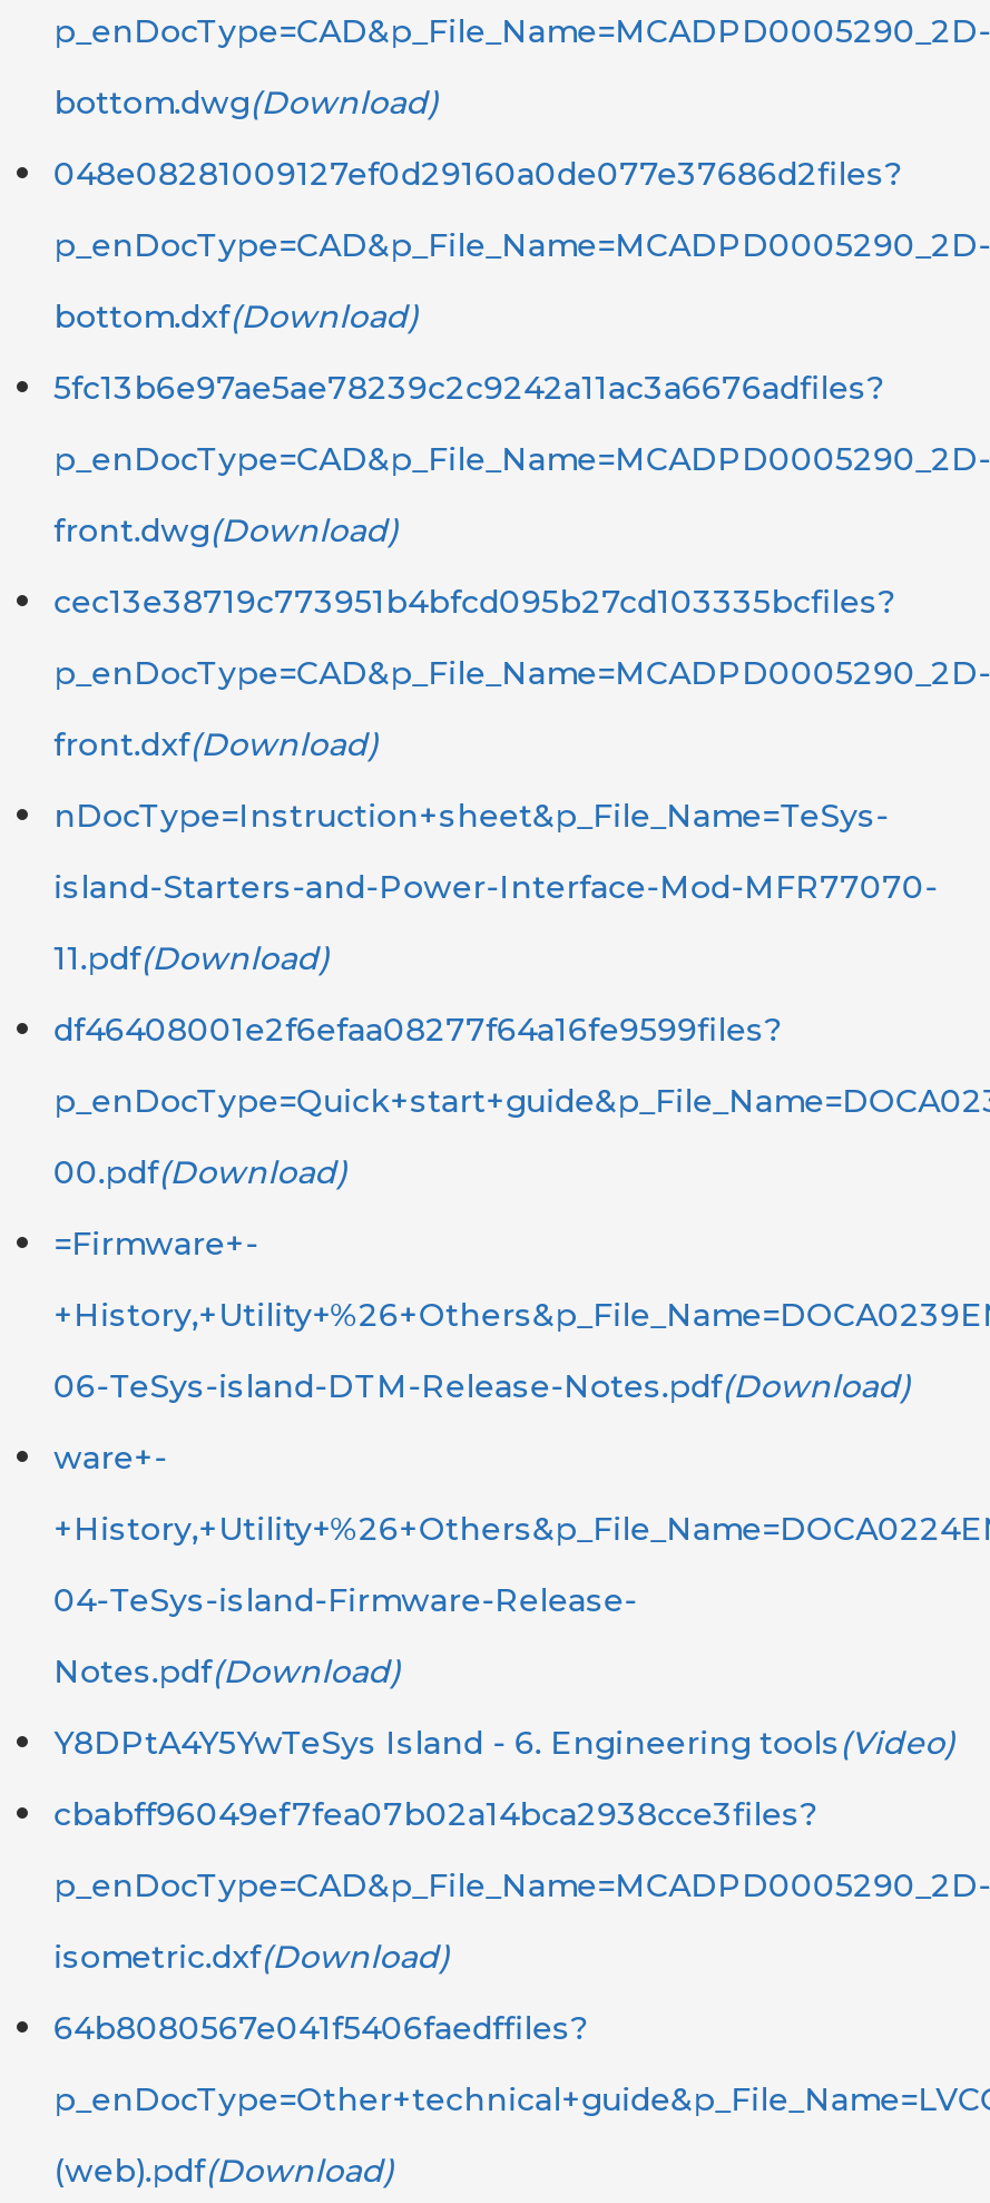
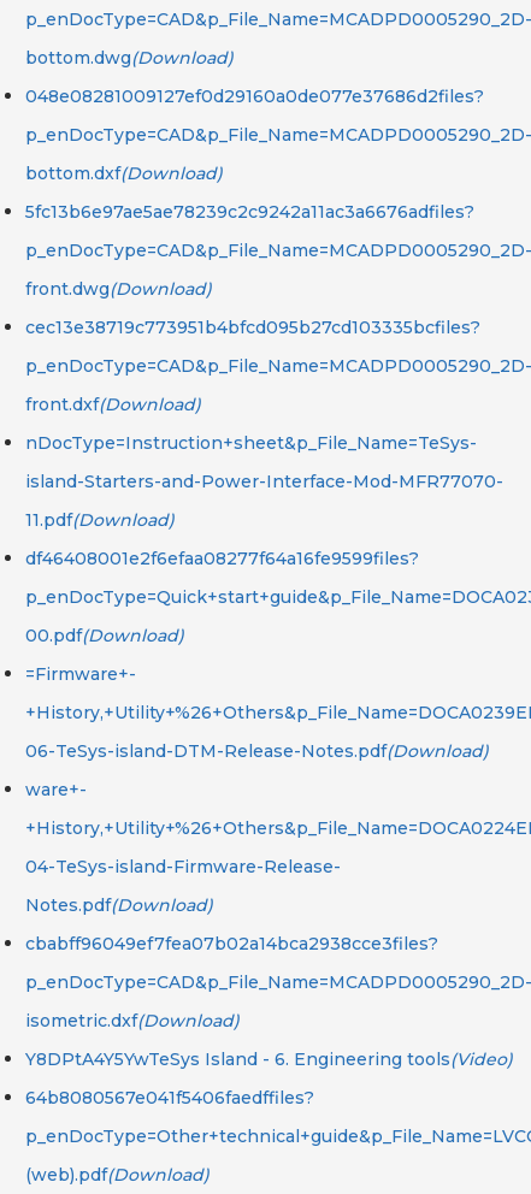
moved [54,1722,956,1762] -> [25,1048,512,1070]: Y8DPtA4Y5YwTeSys Island - 6. Engineering tools (Video)
moved [54,1865,990,1976] -> [25,971,531,1031]: p_enDocType=CAD&p_File_Name=MCADPD0005290_2D- | isometric.dxf(Download)

